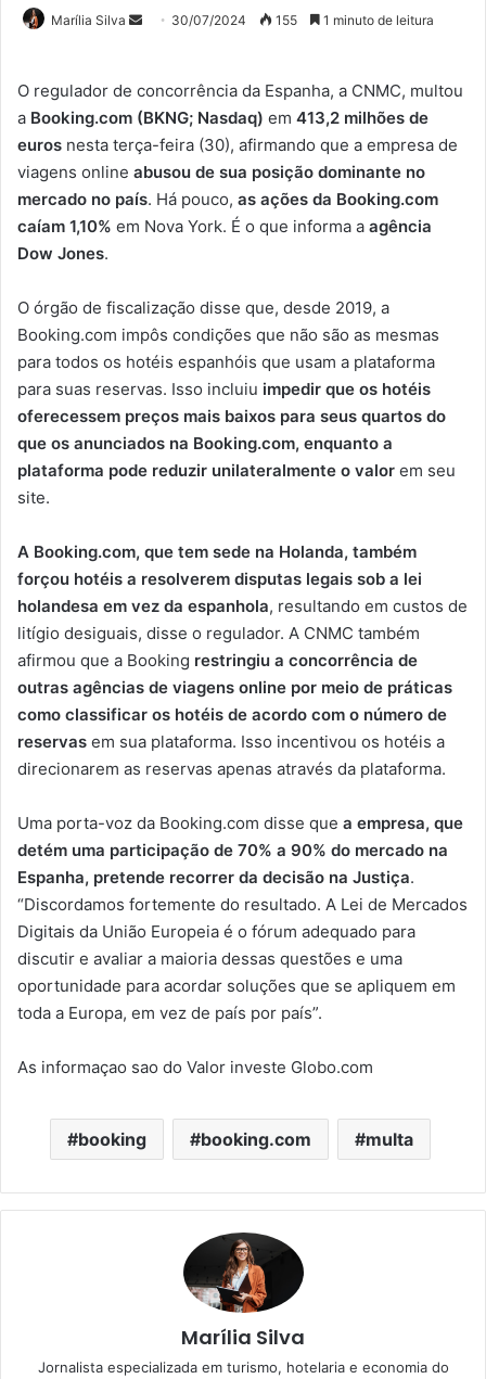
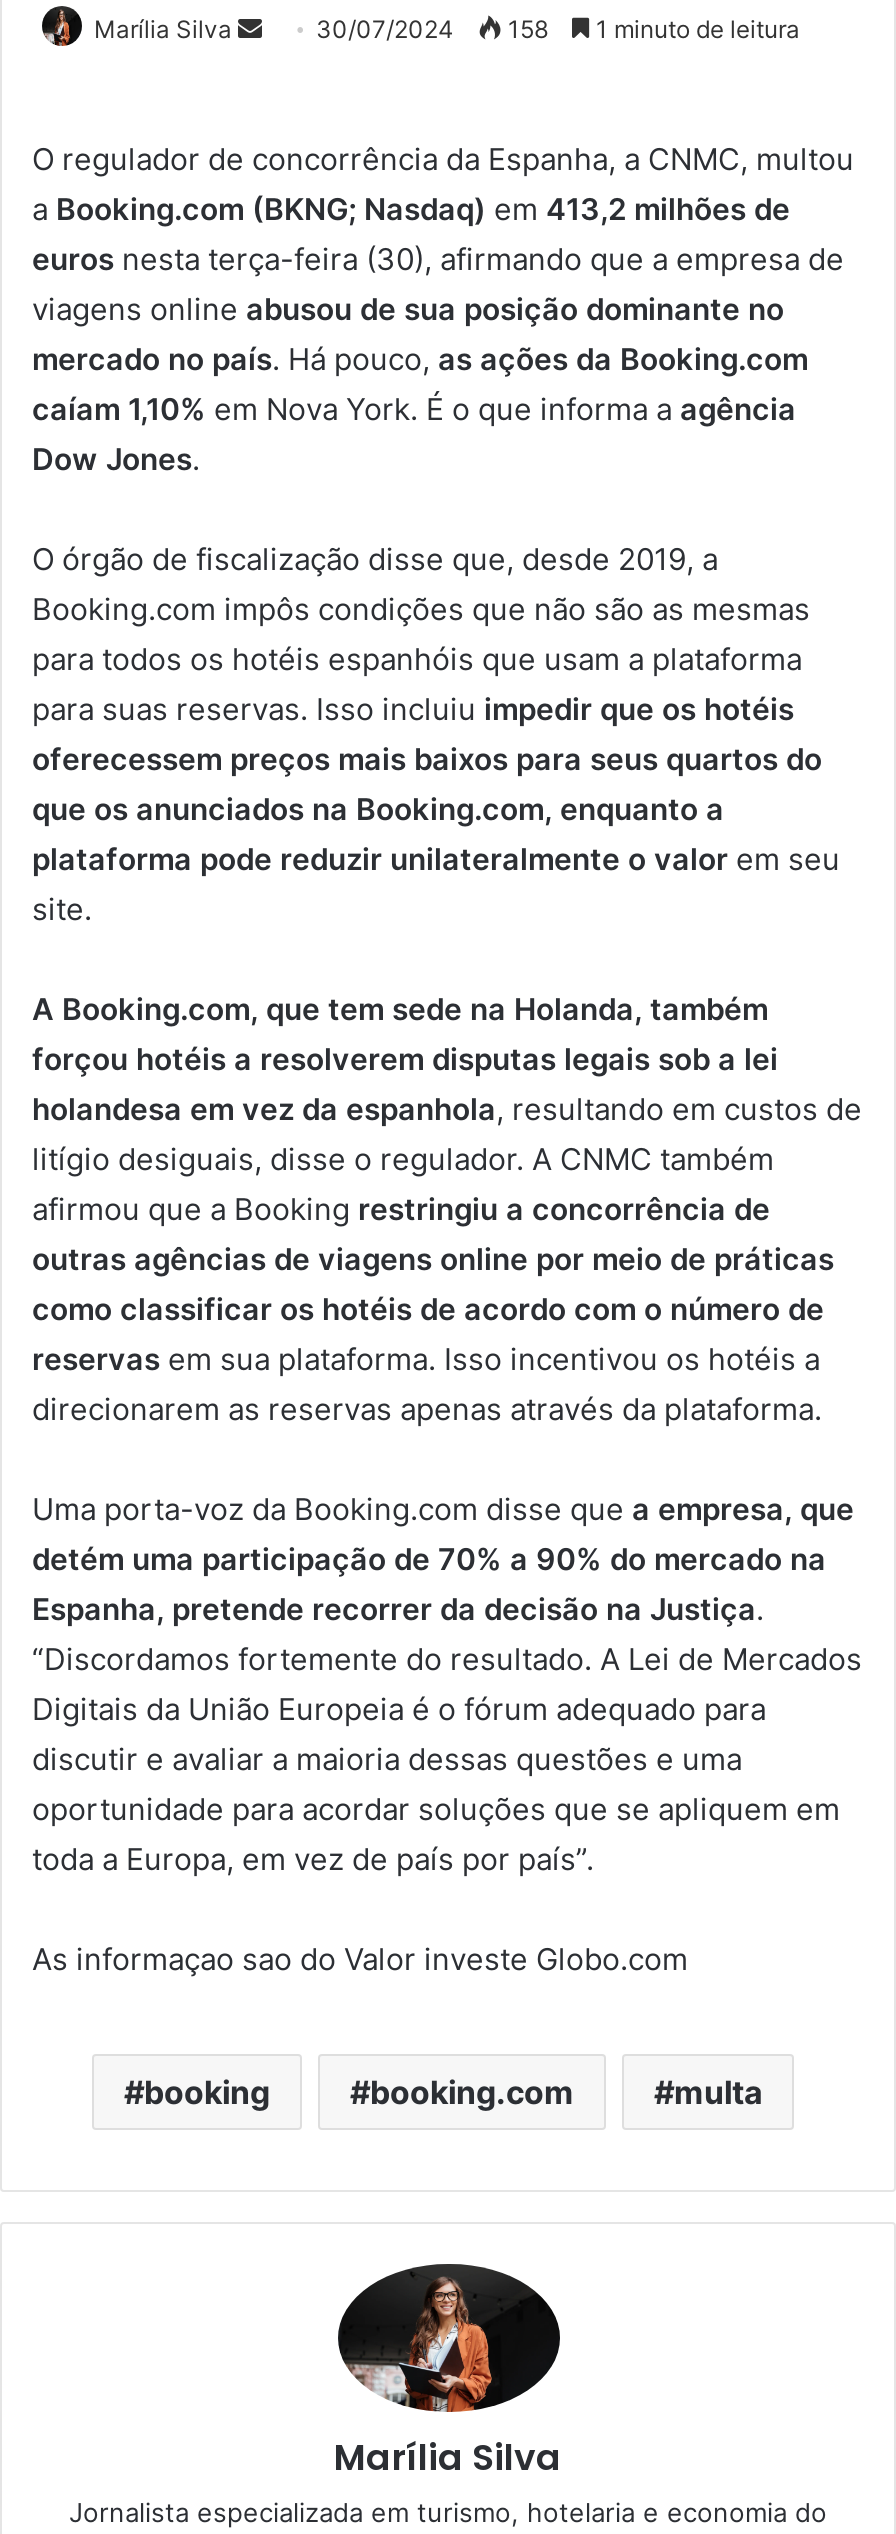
[272,12,297,28] 155 -> [502,14,548,44] 158

